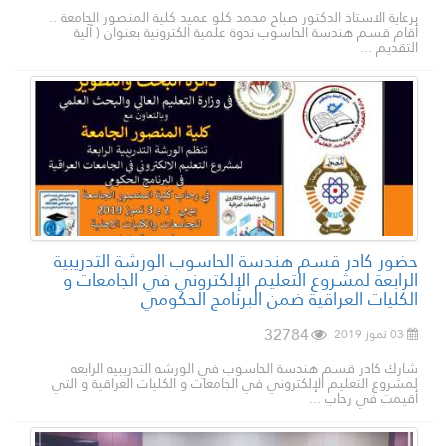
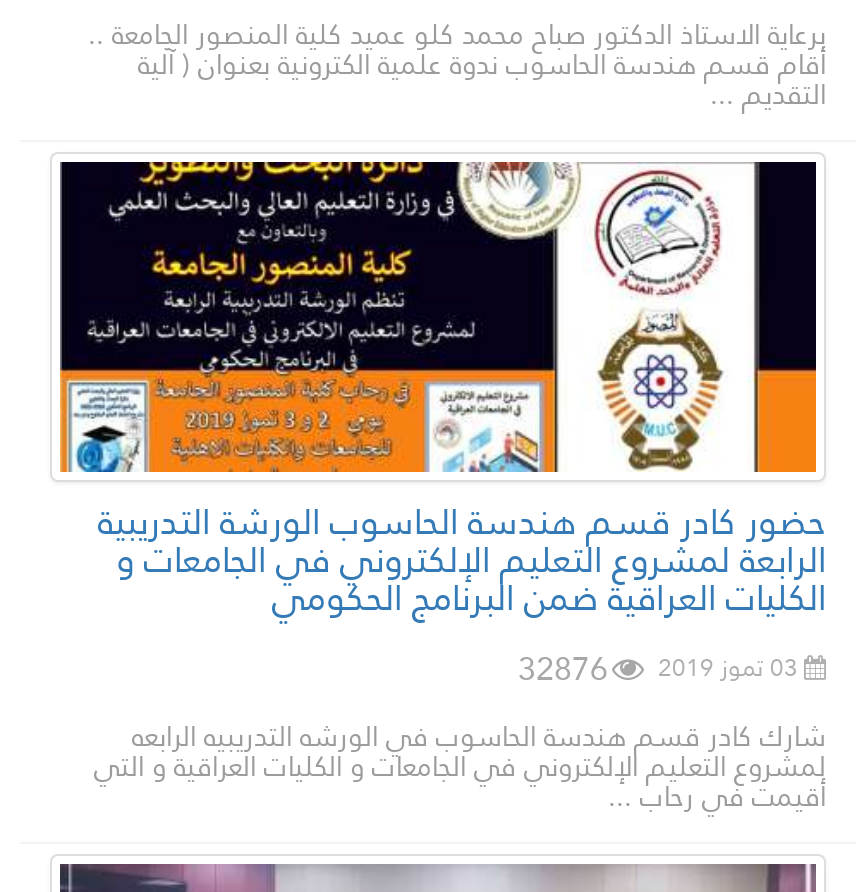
[264,320,309,349] 32784 -> [518,640,608,698] 32876

